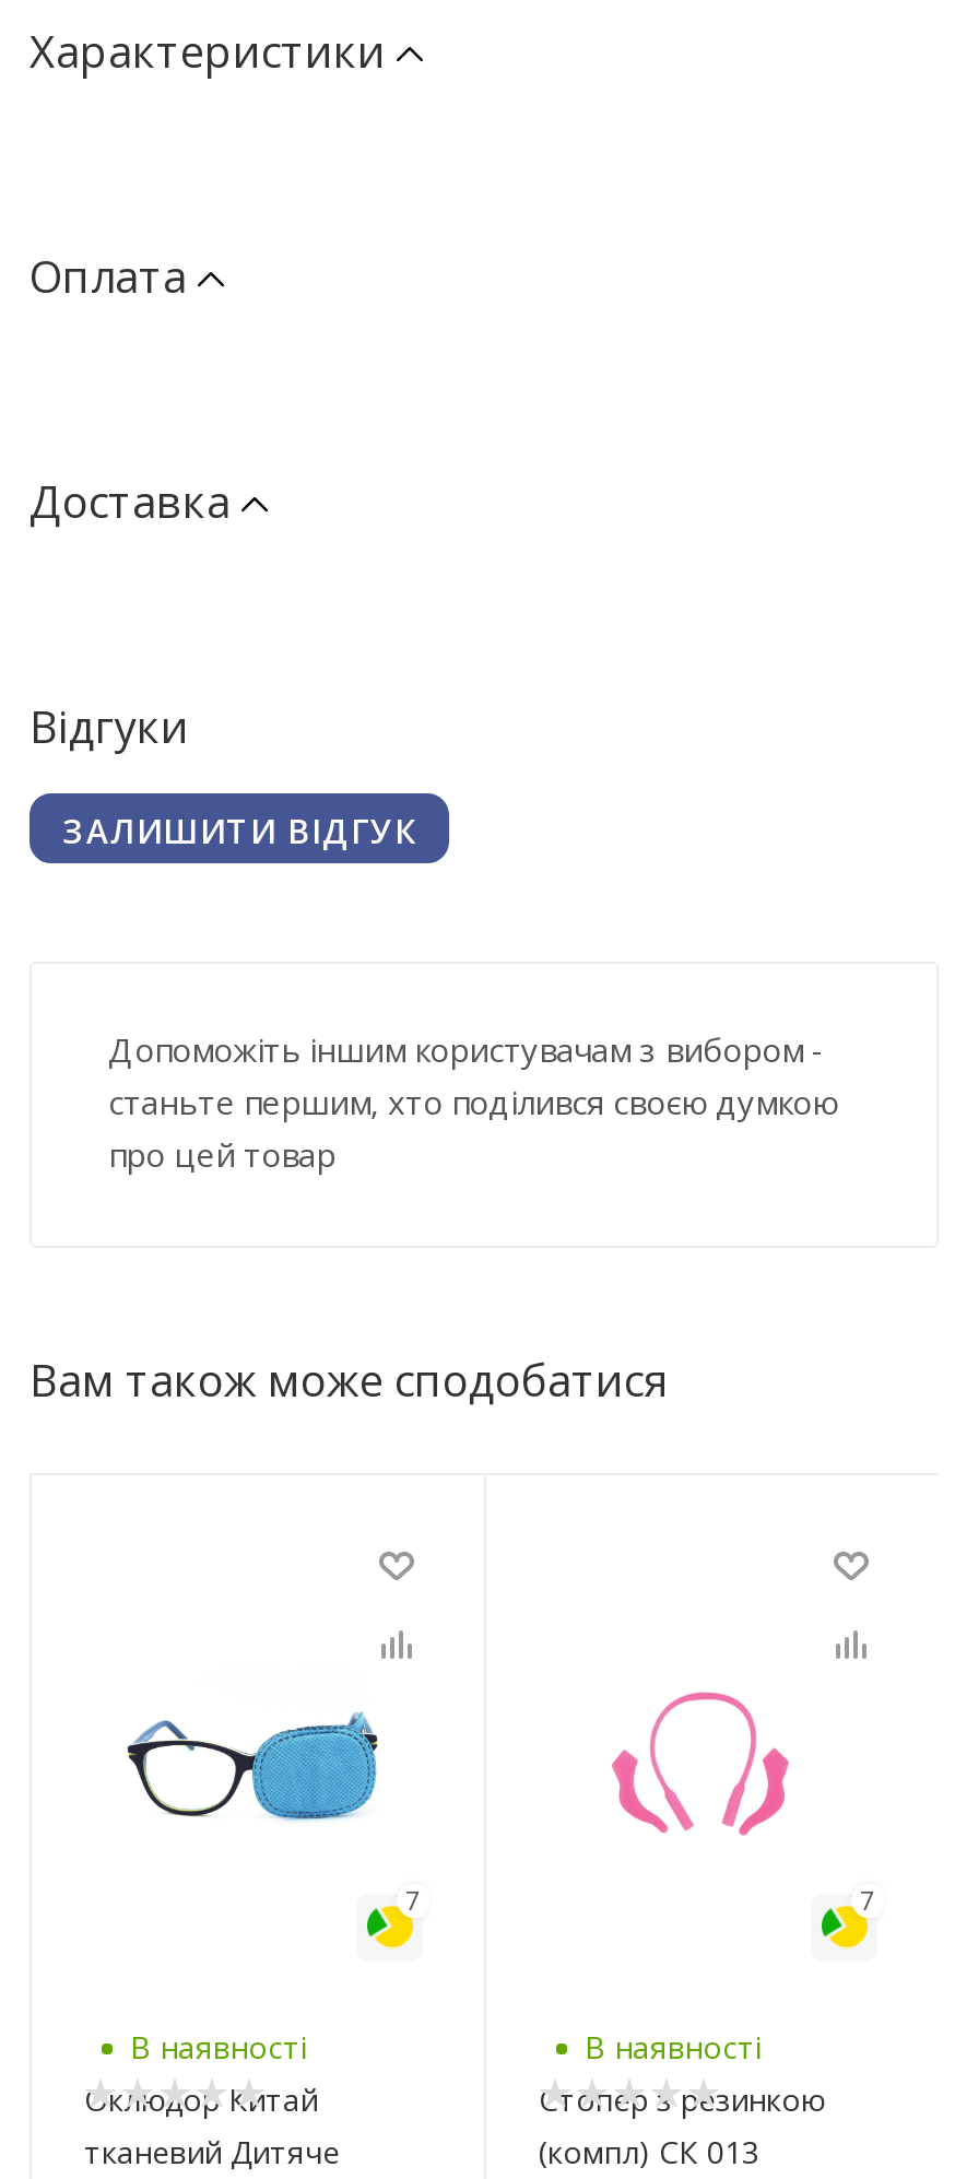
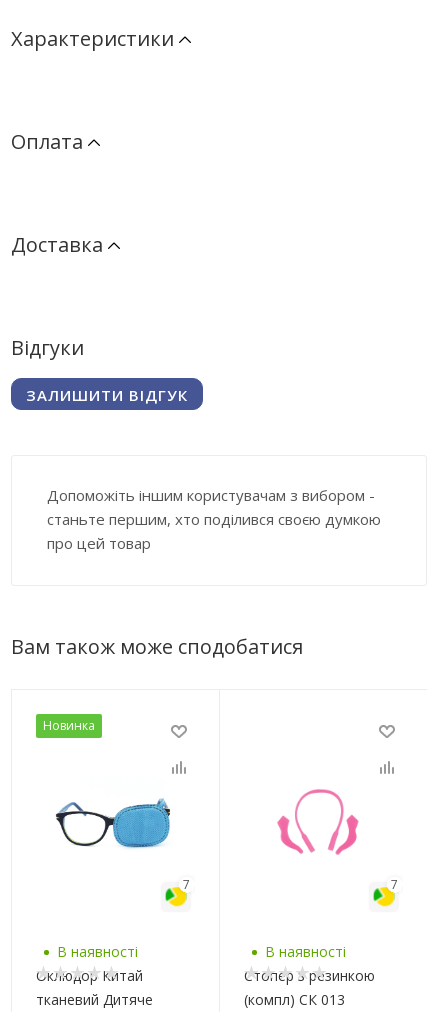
none -> [43,717,95,734] Новинка

